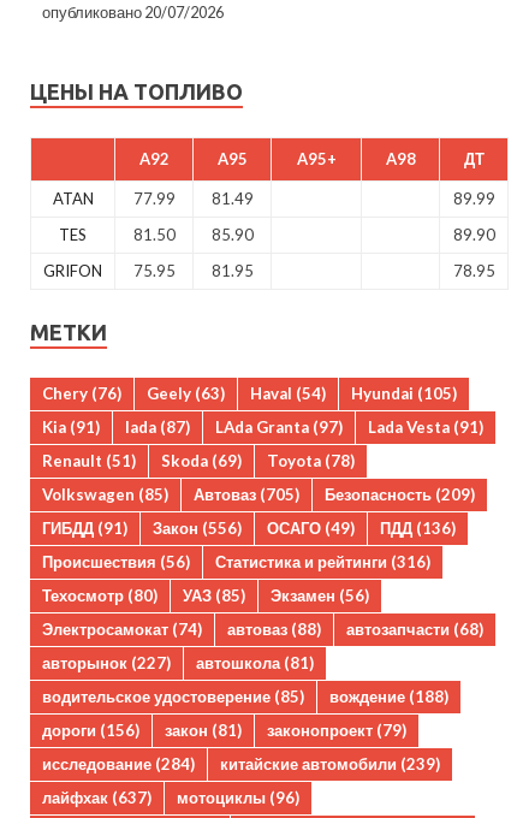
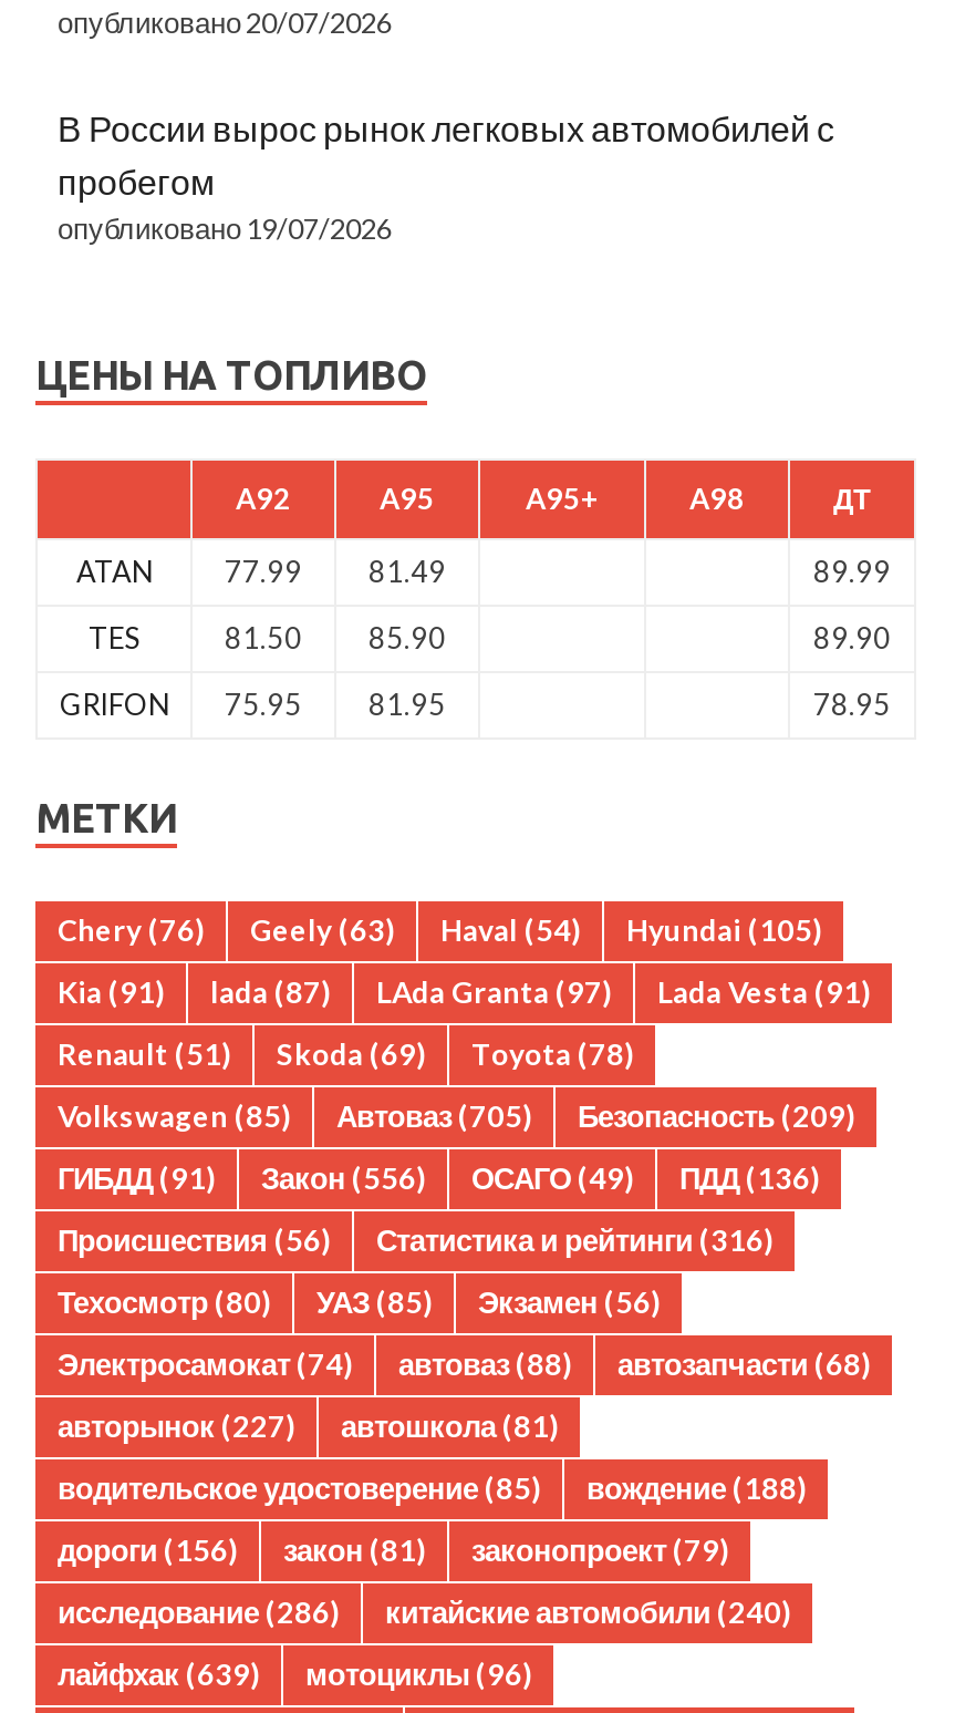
none -> [58,107,834,247] В России вырос рынок легковых автомобилей с | пробегом | опубликовано 19/07/2026
[42,755,195,774] исследование (284) -> [58,1595,339,1631] исследование (286)
[220,755,440,774] китайские автомобили (239) -> [385,1595,790,1631] китайские автомобили (240)
[42,788,299,808] лайфхак (637) мотоциклы (96) -> [58,1657,531,1693] лайфхак (639) мотоциклы (96)

